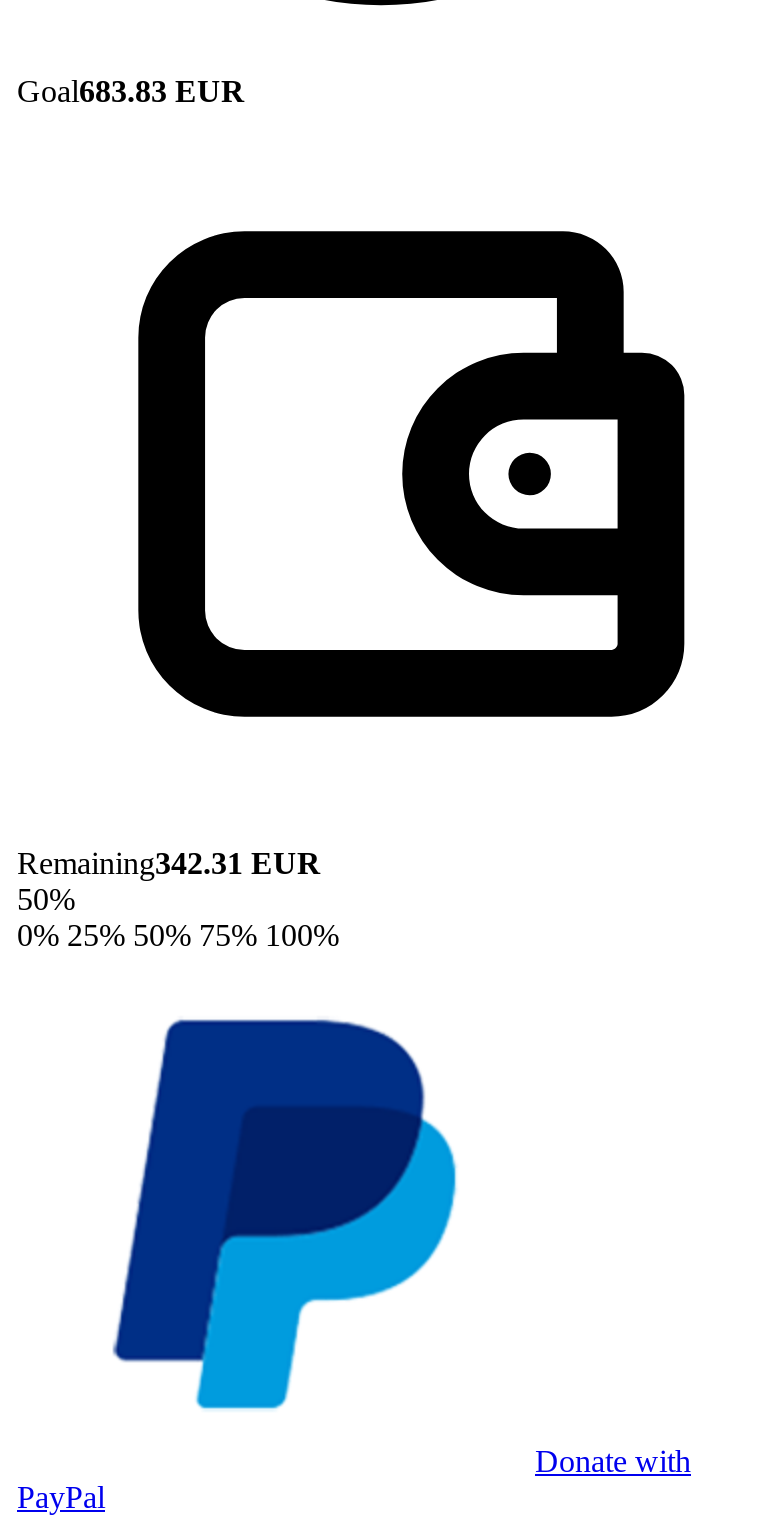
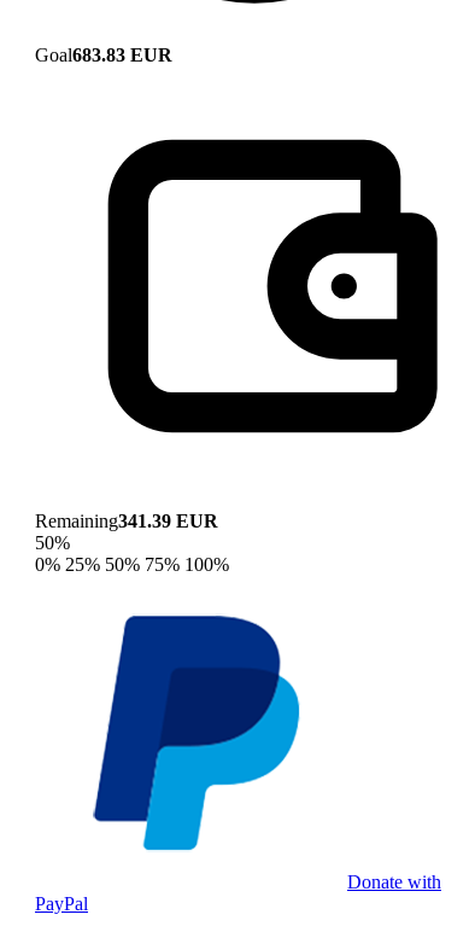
[17,846,321,880] Remaining342.31 EUR -> [35,511,218,531] Remaining341.39 EUR

